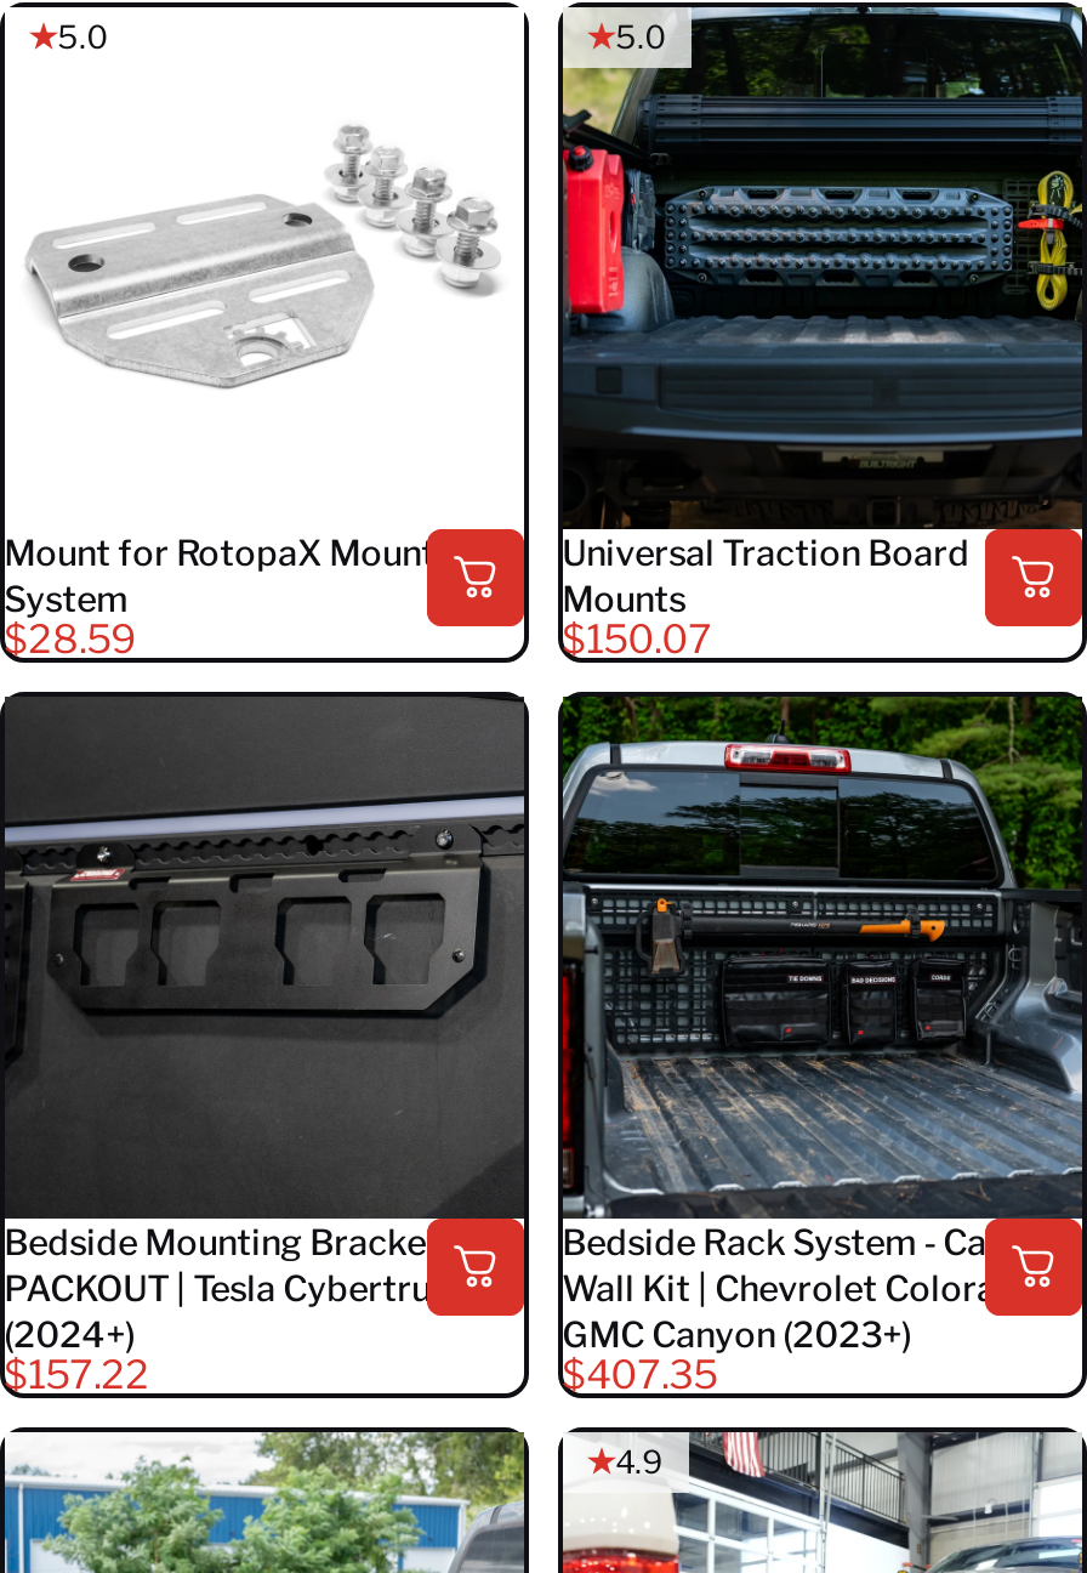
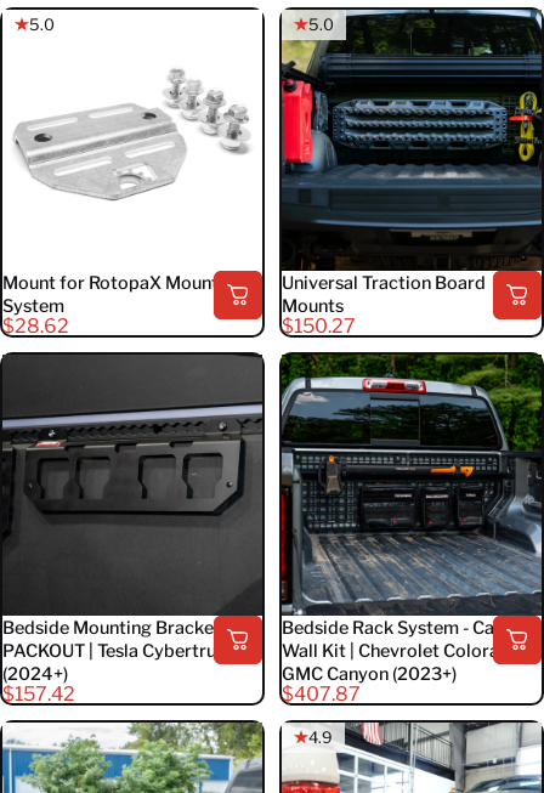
[4,616,137,662] $28.59 -> [2,314,69,337] $28.62
[562,616,712,662] $150.07 -> [281,314,355,337] $150.27
[4,1351,149,1397] $157.22 -> [2,682,75,705] $157.42
[562,1351,717,1397] $407.35 -> [281,682,360,705] $407.87

